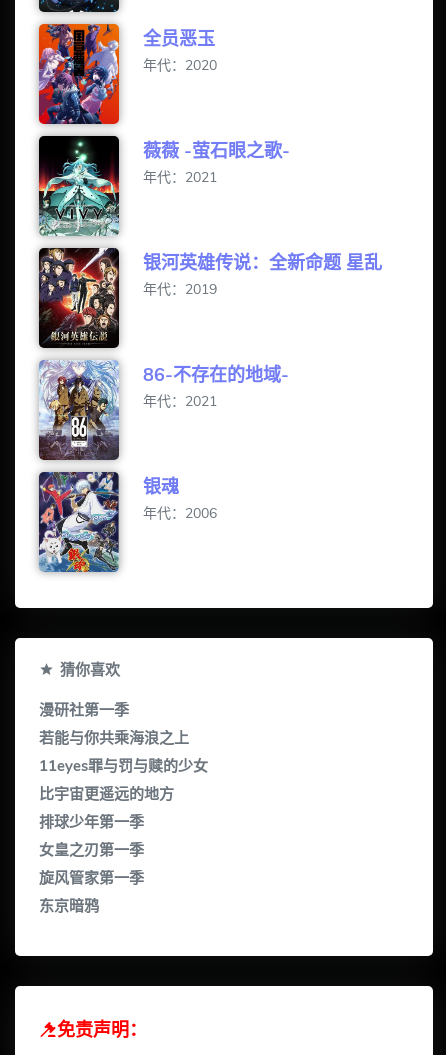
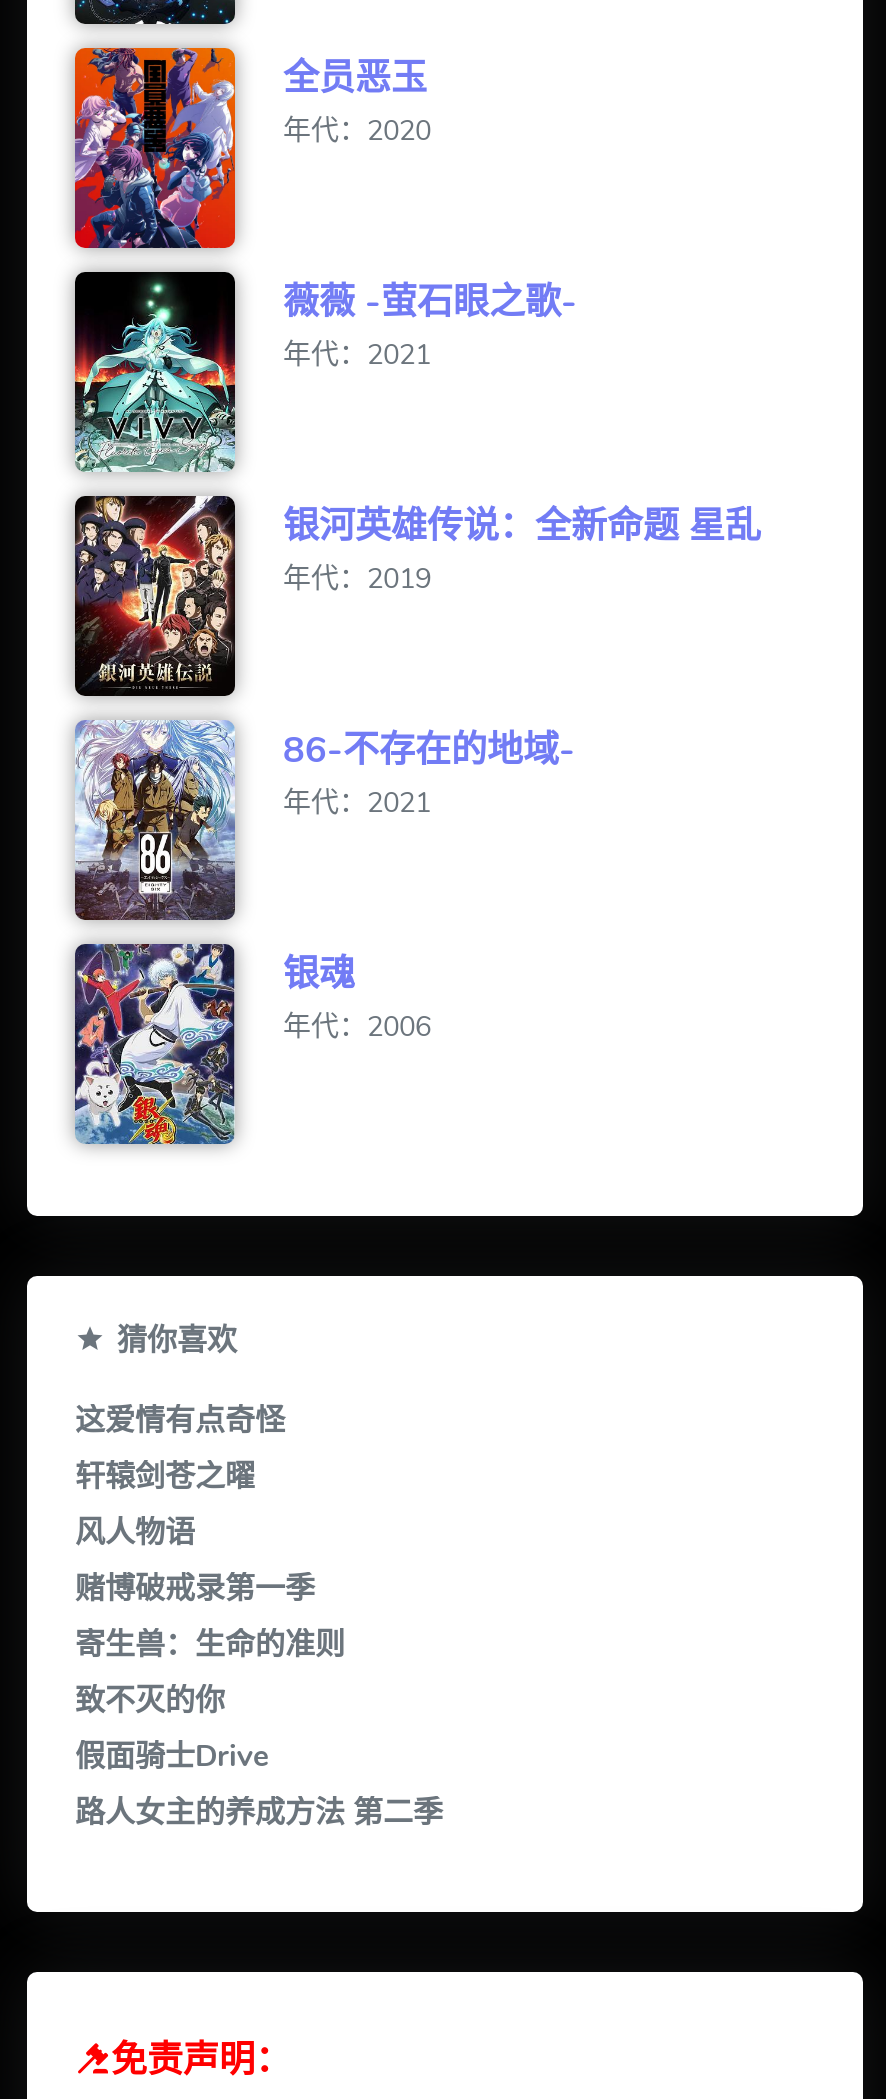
[39,700,208,916] 漫研社第一季 | 若能与你共乘海浪之上 | 11eyes罪与罚与赎的少女 | 比宇宙更遥远的地方 | 排球少年第一季 | 女皇之刃第一季 | 旋风管家第一季 | 东京暗鸦 -> [75,1400,443,1832] 这爱情有点奇怪 | 轩辕剑苍之曜 | 风人物语 | 赌博破戒录第一季 | 寄生兽：生命的准则 | 致不灭的你 | 假面骑士Drive | 路人女主的养成方法 第二季

